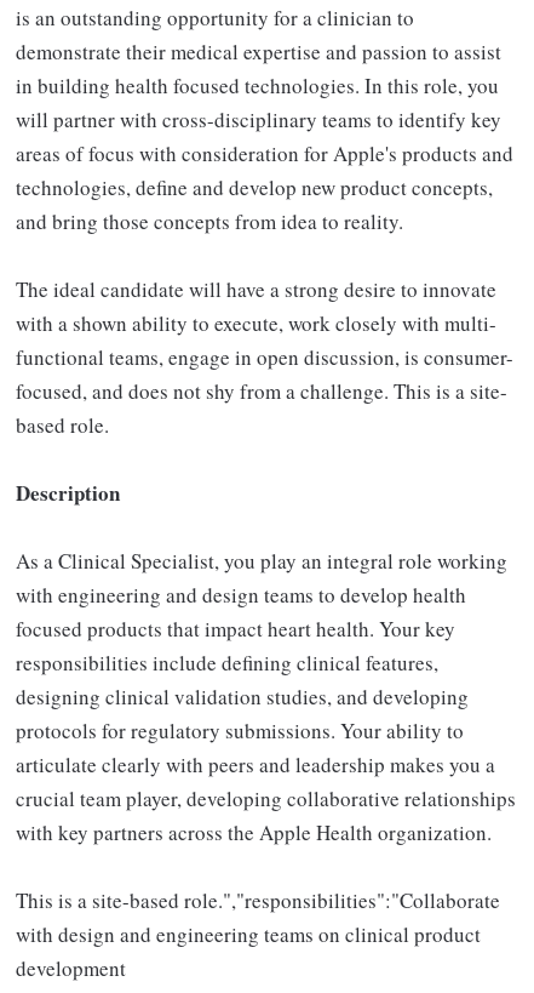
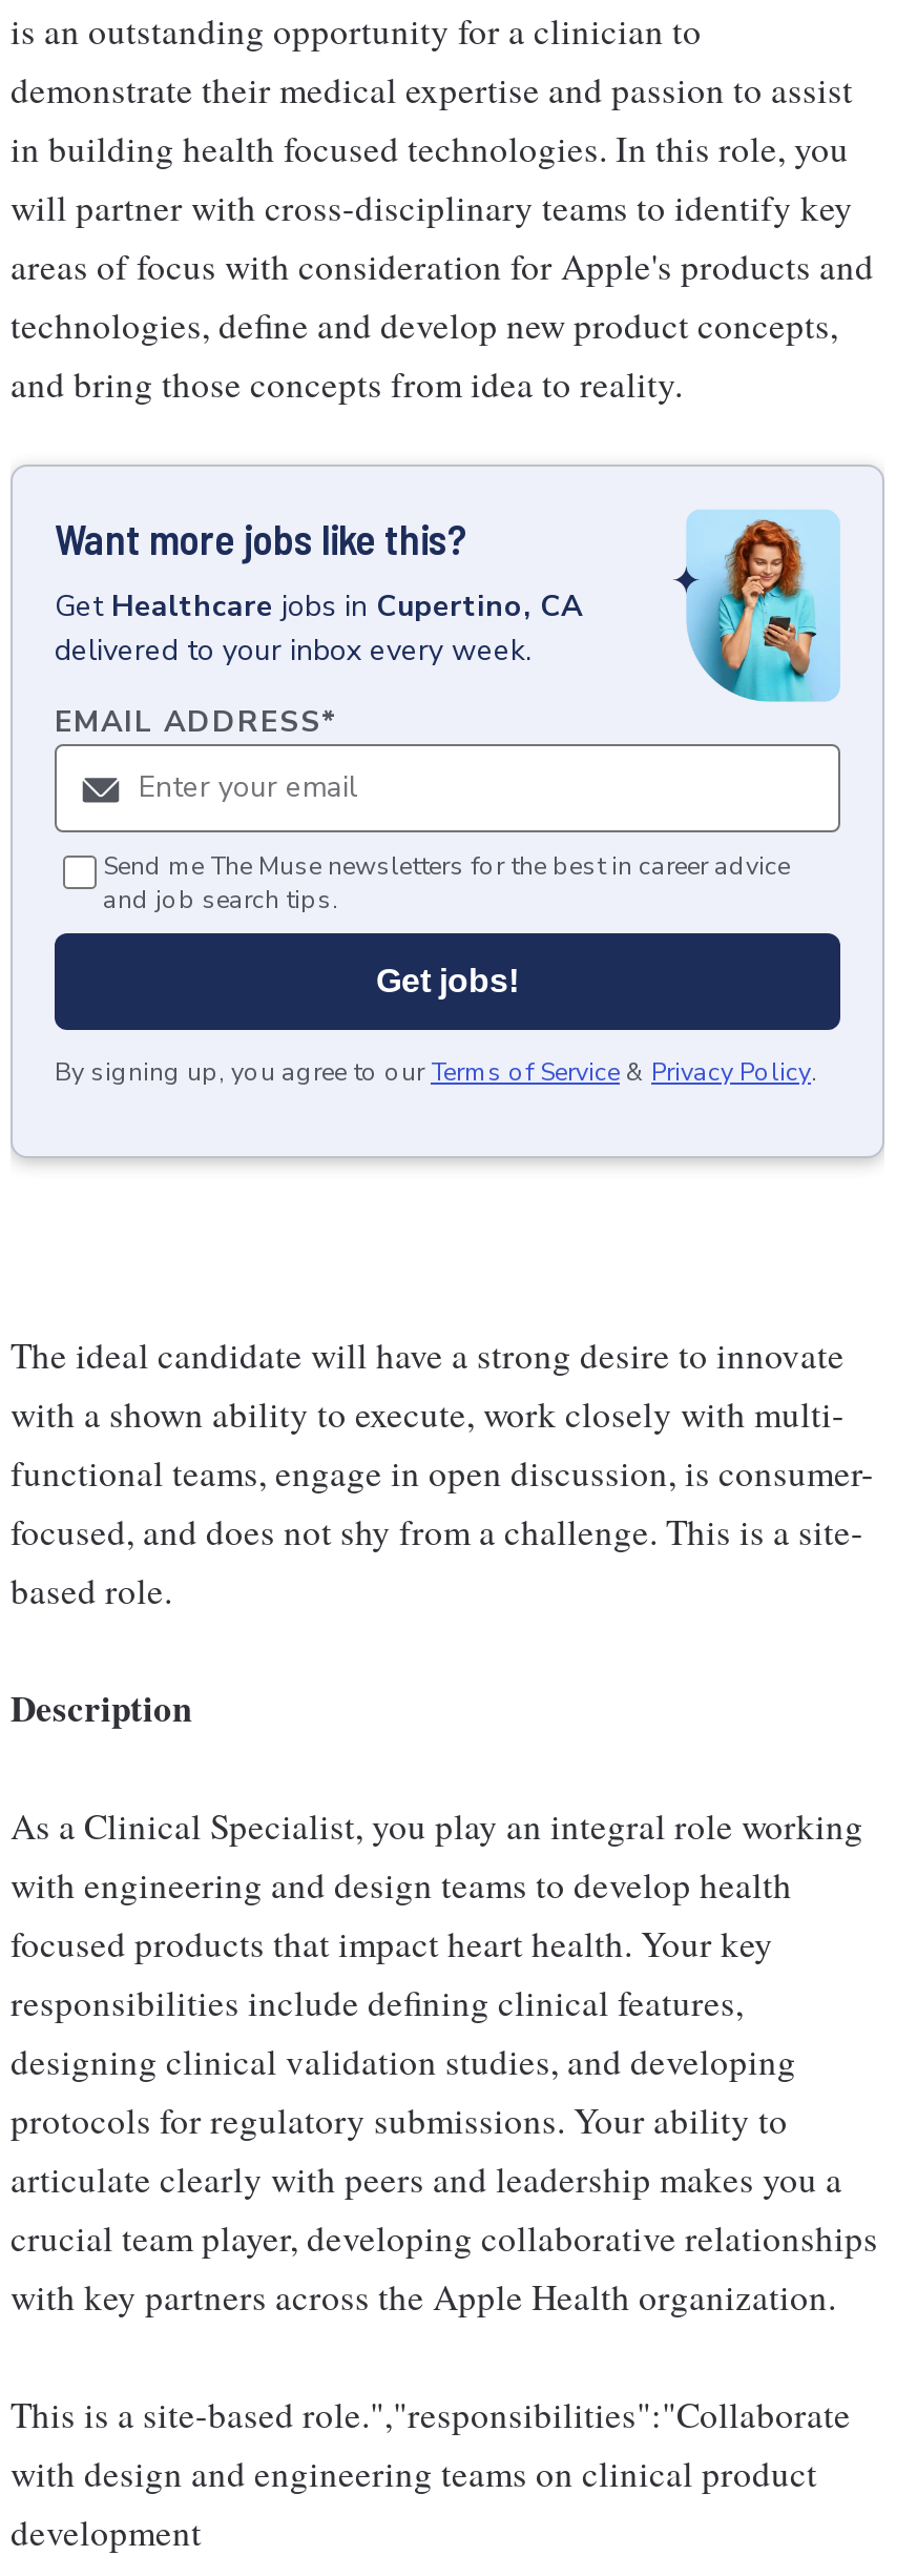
none -> [11,465,884,1165] [image] | Want more jobs like this? | Get Healthcare jobs in Cupertino, CA | delivered to your inbox every week. | EMAIL ADDRESS*
none -> [55,849,817,1089] Send me The Muse newsletters for the best in career advice | and job search tips. | Get jobs! | By signing up, you agree to our Terms of Service & Privacy Policy.

